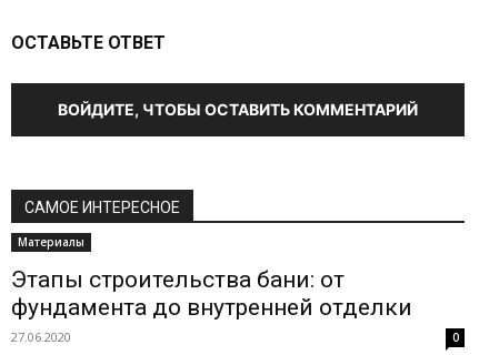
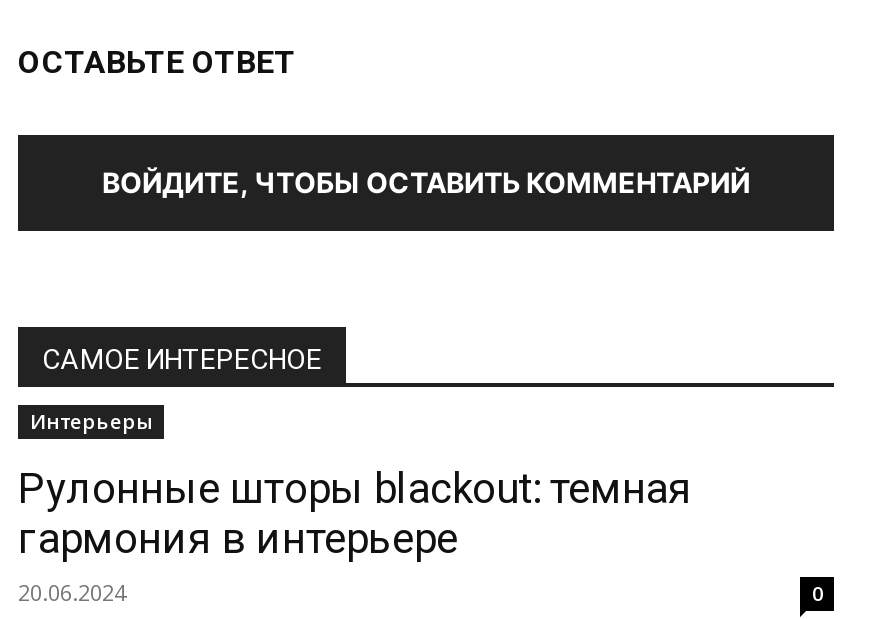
[18,234,84,250] Материалы -> [30,407,152,435] Интерьеры
[11,266,412,345] Этапы строительства бани: от | фундамента до внутренней отделки | 27.06.2020 -> [18,465,692,607] Рулонные шторы blackout: темная | гармония в интерьере | 20.06.2024

